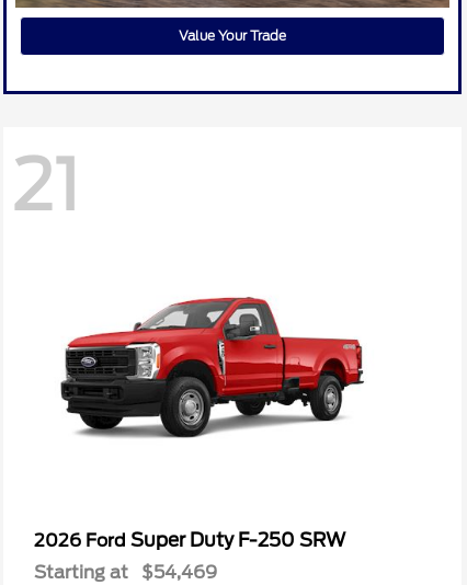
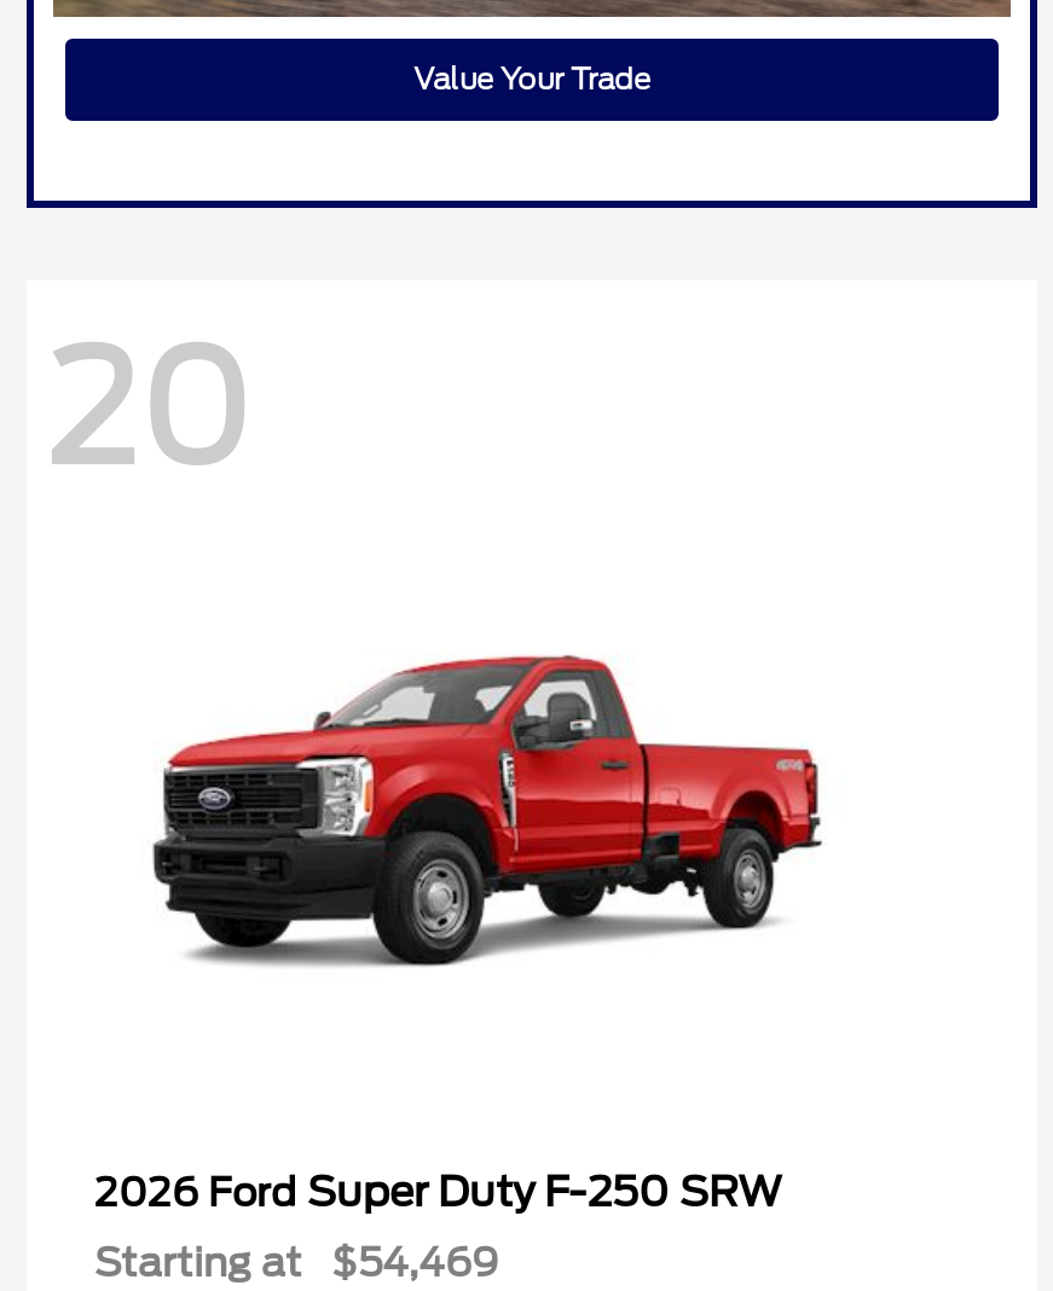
[12,143,80,227] 21 -> [46,316,251,500] 20

